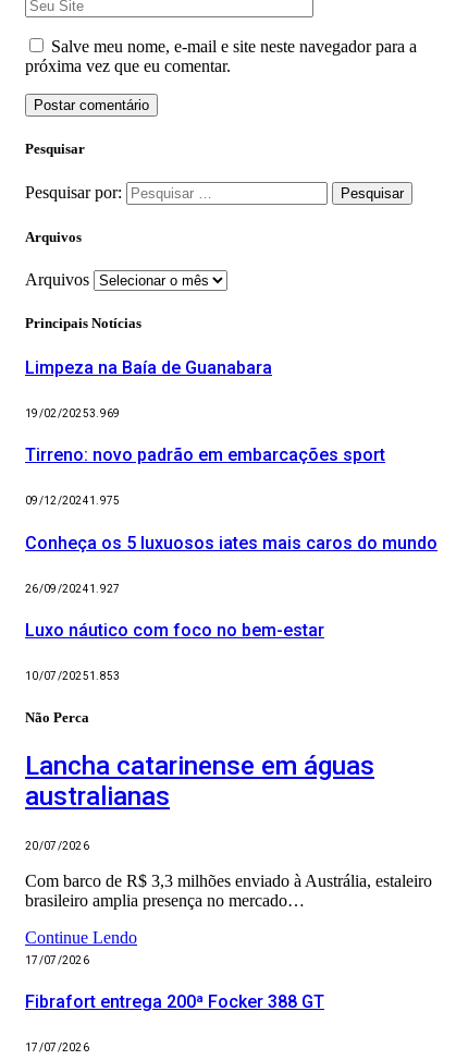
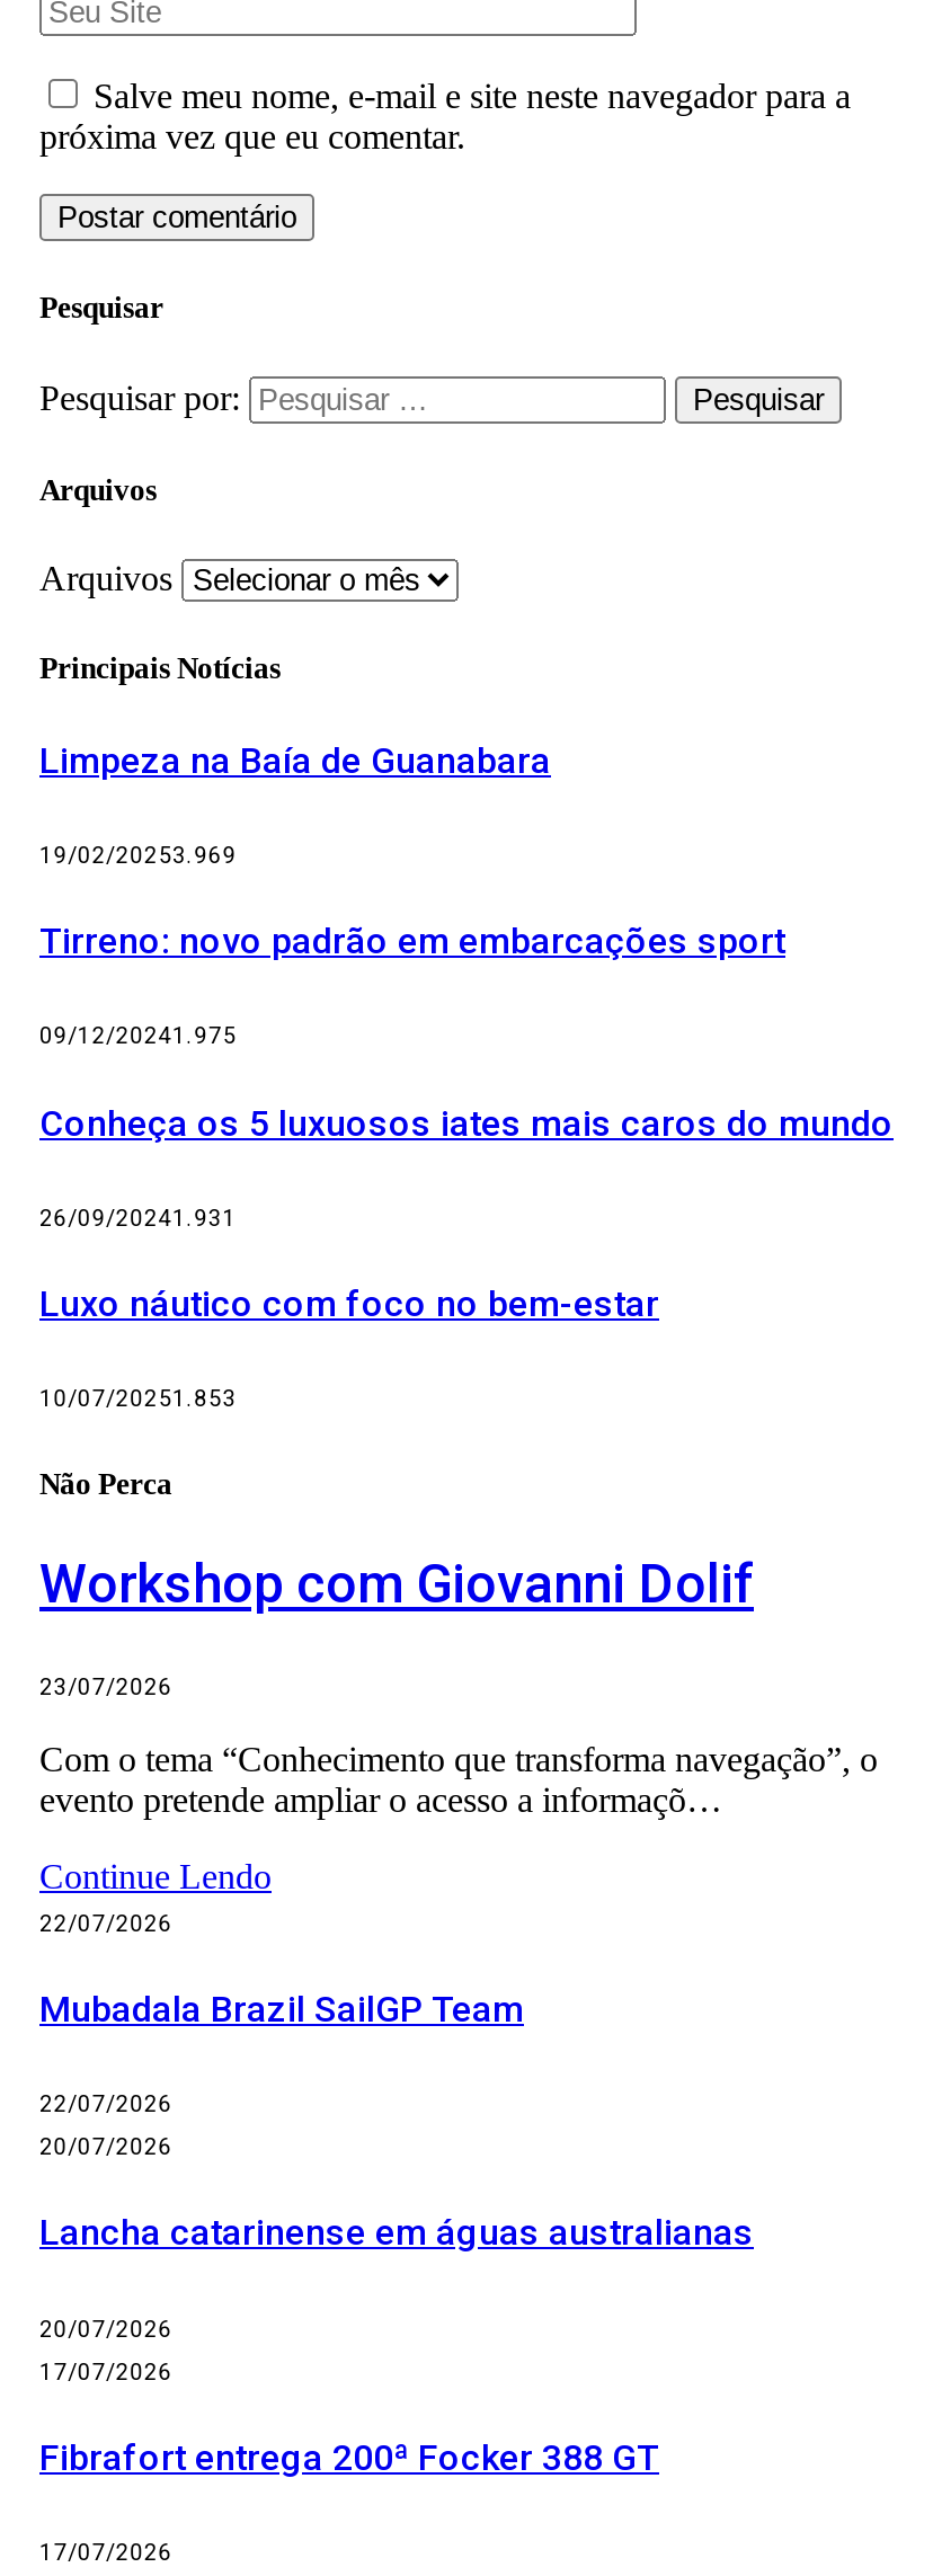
[25,583,120,595] 26/09/20241.927 -> [39,1206,237,1230] 26/09/20241.931
[25,750,374,811] Lancha catarinense em águas | australianas -> [39,1552,878,2117] Workshop com Giovanni Dolif | 23/07/2026 | Com o tema “Conhecimento que transforma navegação”, o | evento pretende ampliar o acesso a informaçõ… | 22/07/2026 | Mubadala Brazil SailGP Team | 22/07/2026
none -> [39,2316,172,2341] 20/07/2026
[25,871,432,909] Com barco de R$ 3,3 milhões enviado à Austrália, estaleiro | brasileiro amplia presença no mercado… -> [39,2212,754,2255] Lancha catarinense em águas australianas
moved [25,928,137,946] -> [39,1856,272,1894]: Continue Lendo

